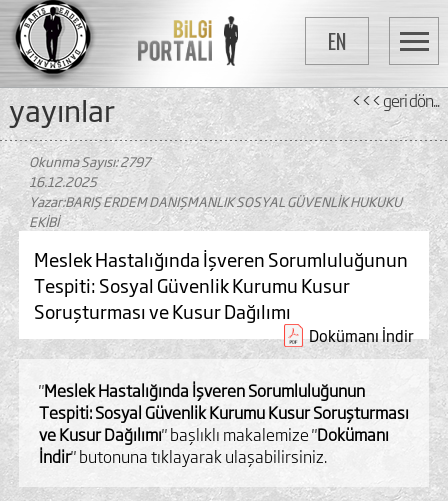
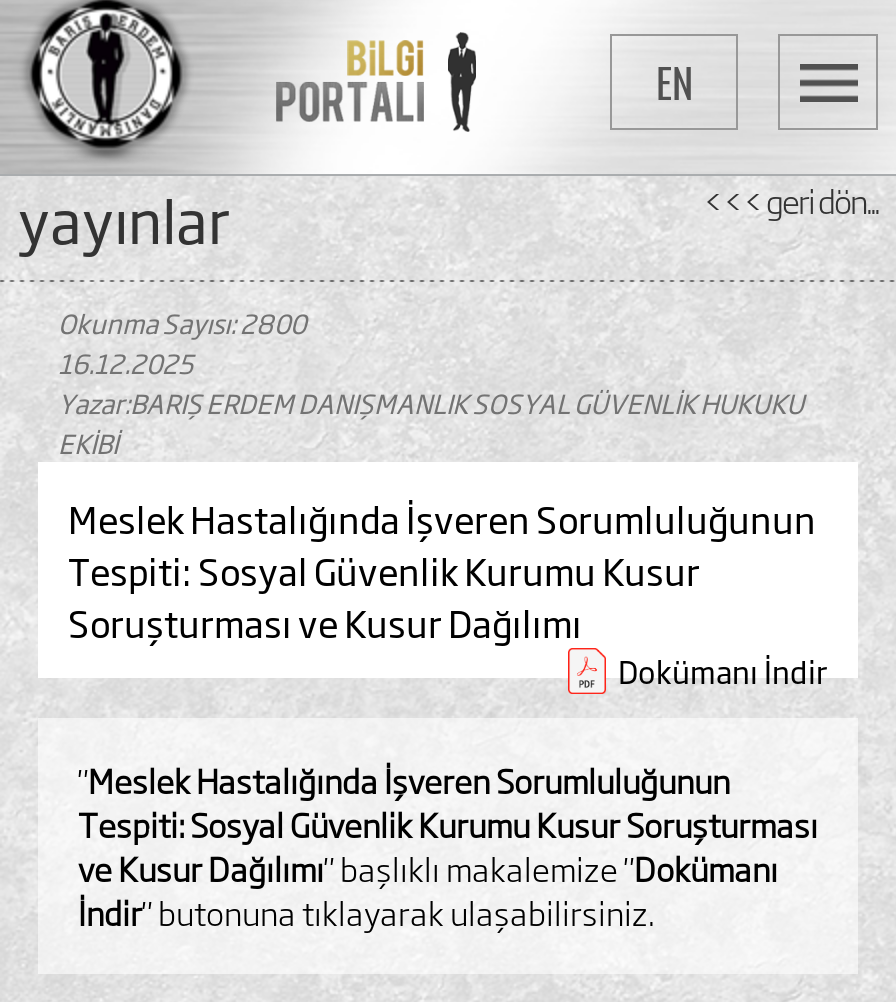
[29,151,150,171] Okunma Sayısı: 2797 -> [58,302,306,342] Okunma Sayısı: 2800

